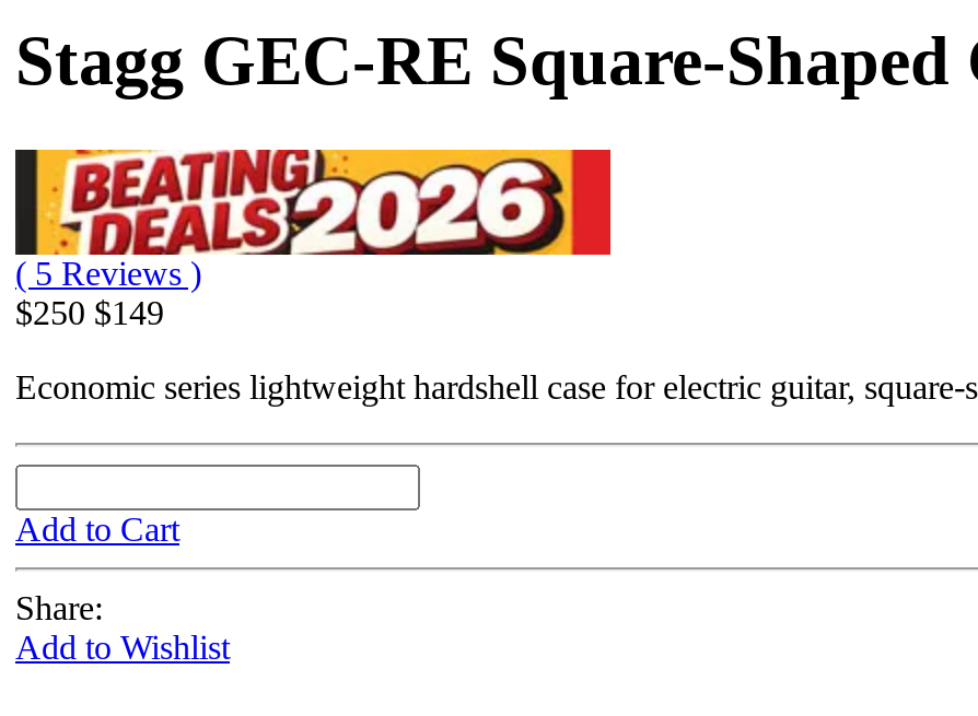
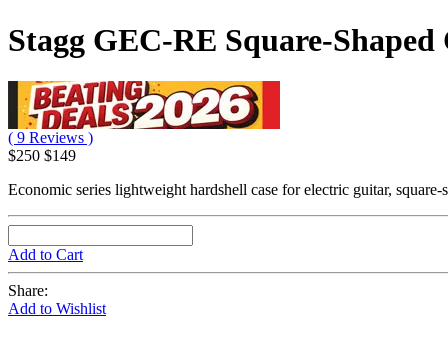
[15,254,201,292] ( 5 Reviews ) -> [8,129,93,146] ( 9 Reviews )

